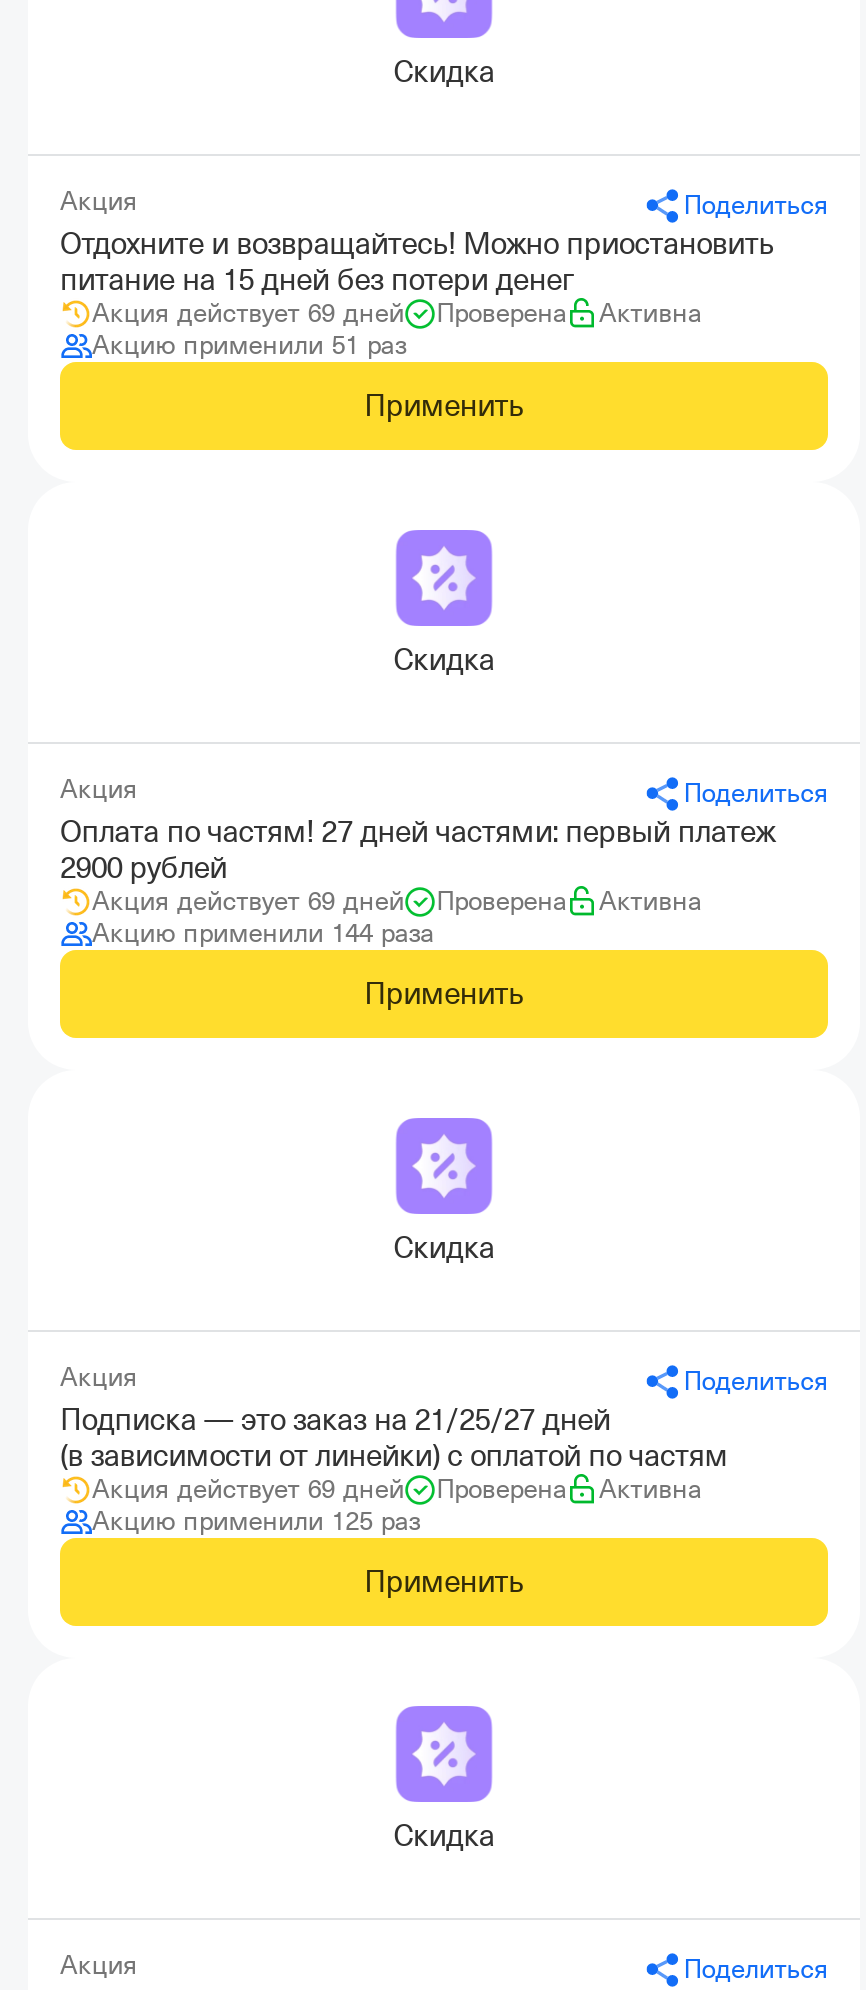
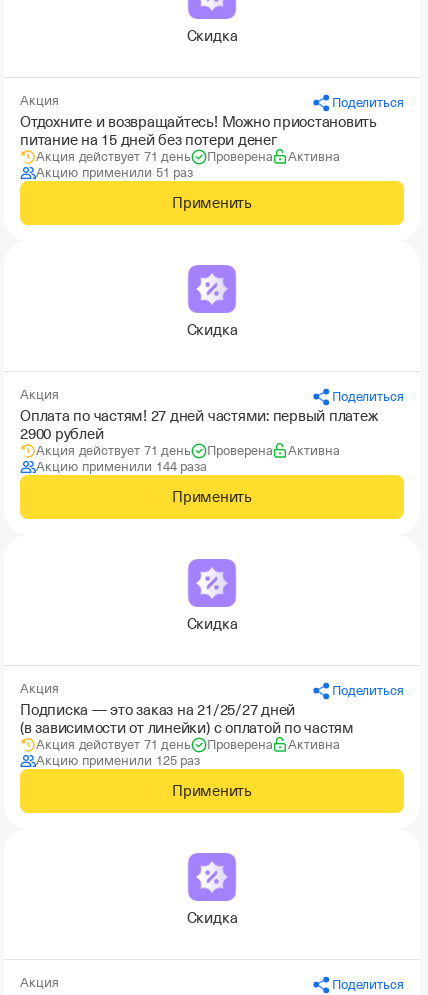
[92,298,404,328] Акция действует 69 дней -> [36,149,191,164] Акция действует 71 день
[92,886,404,916] Акция действует 69 дней -> [36,443,191,458] Акция действует 71 день
[92,1474,404,1504] Акция действует 69 дней -> [36,737,191,752] Акция действует 71 день

